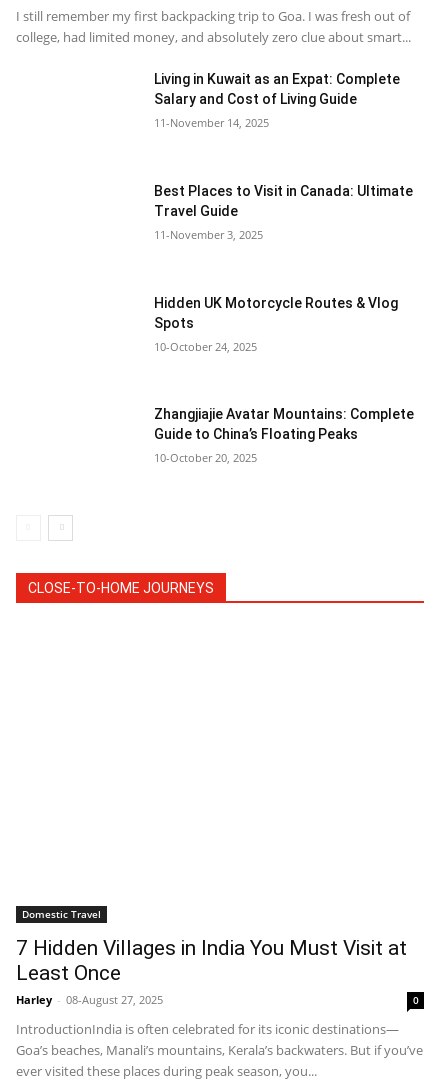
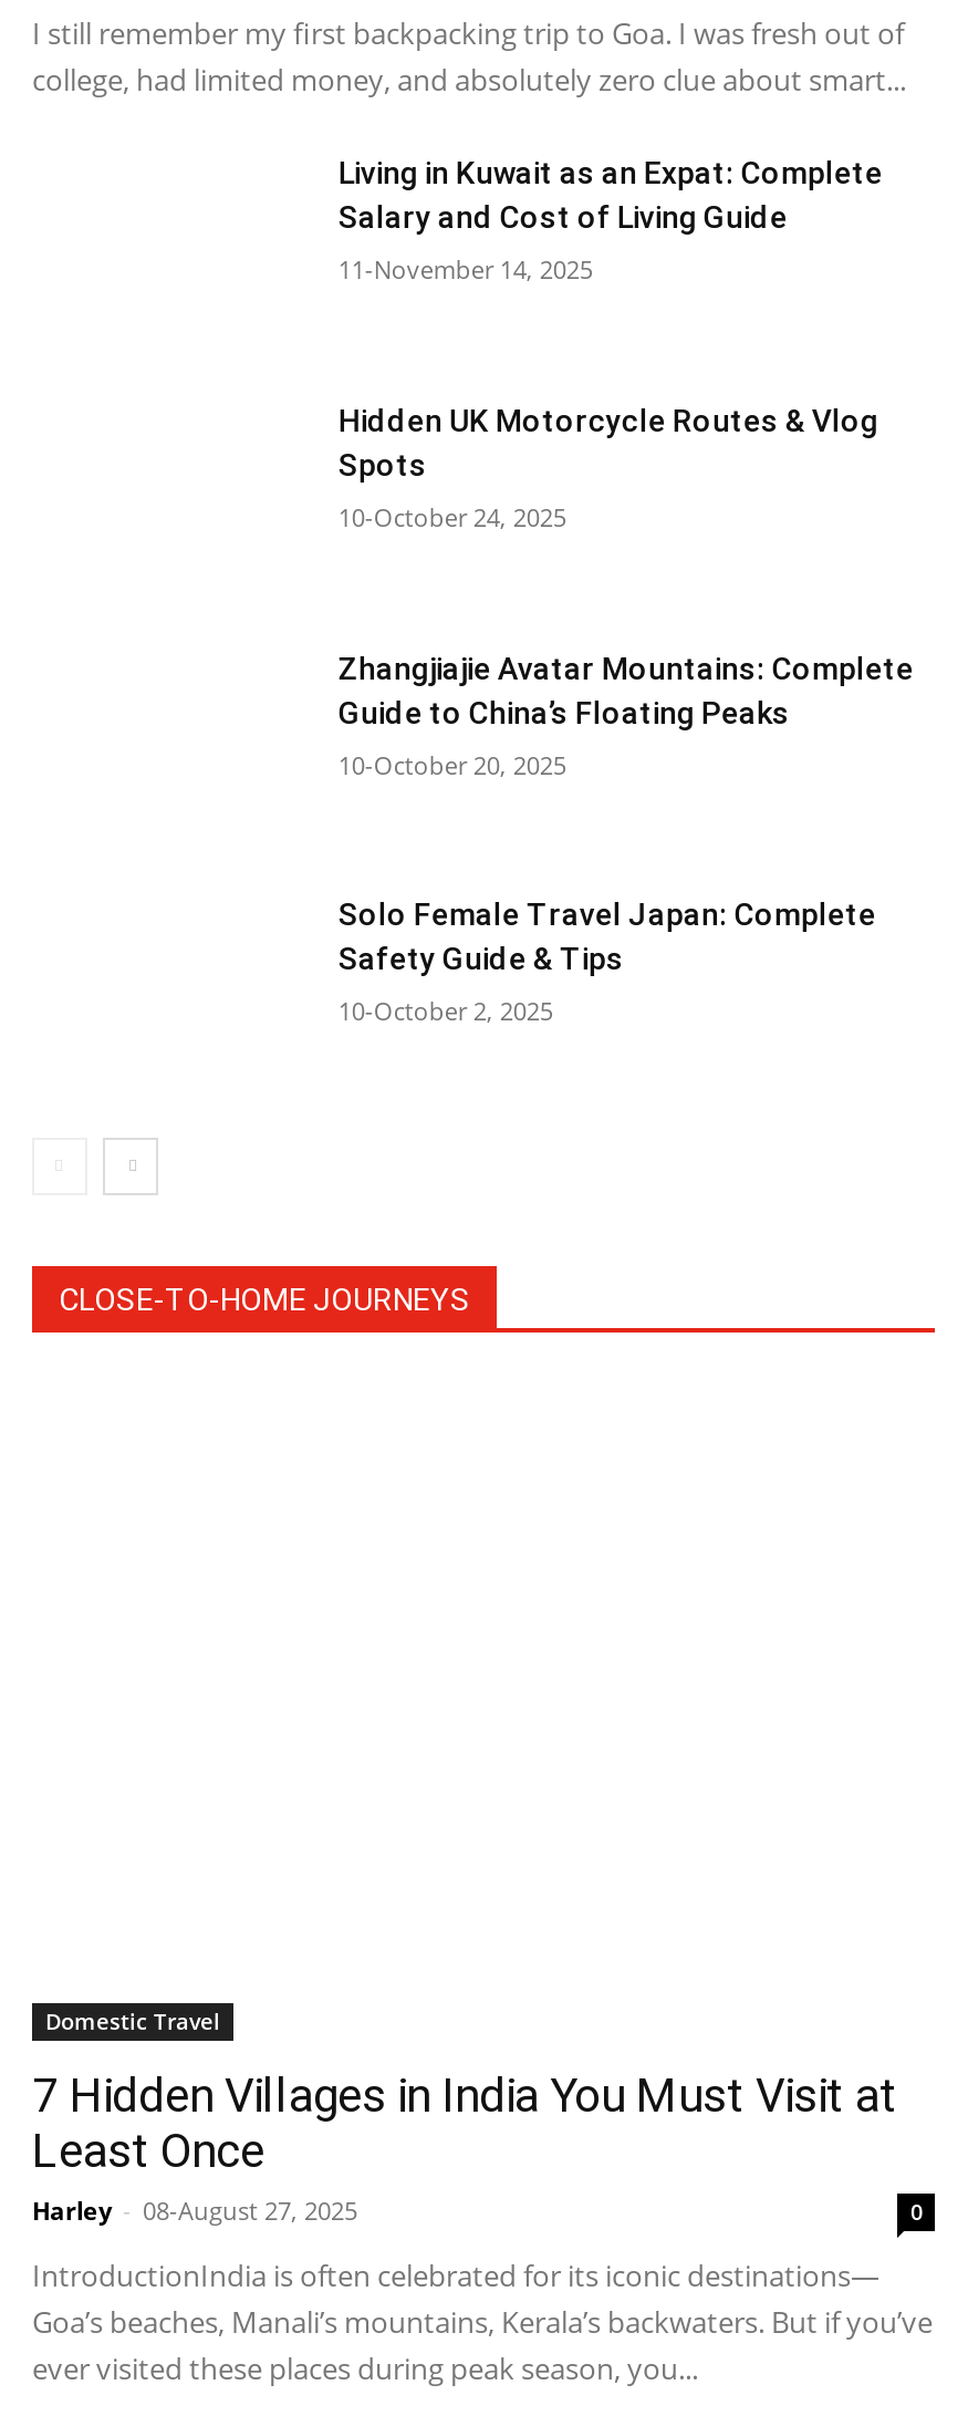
[154,183,413,242] Best Places to Visit in Canada: Ultimate | Travel Guide | 11-November 3, 2025 -> none
moved [154,295,414,465] -> [338,403,914,781]: Hidden UK Motorcycle Routes & Vlog | Spots | 10-October 24, 2025 | Zhangjiajie Avatar Mountains: Complete | Guide to China’s Floating Peaks | 10-October 20, 2025
none -> [338,898,876,1028] Solo Female Travel Japan: Complete | Safety Guide & Tips | 10-October 2, 2025

